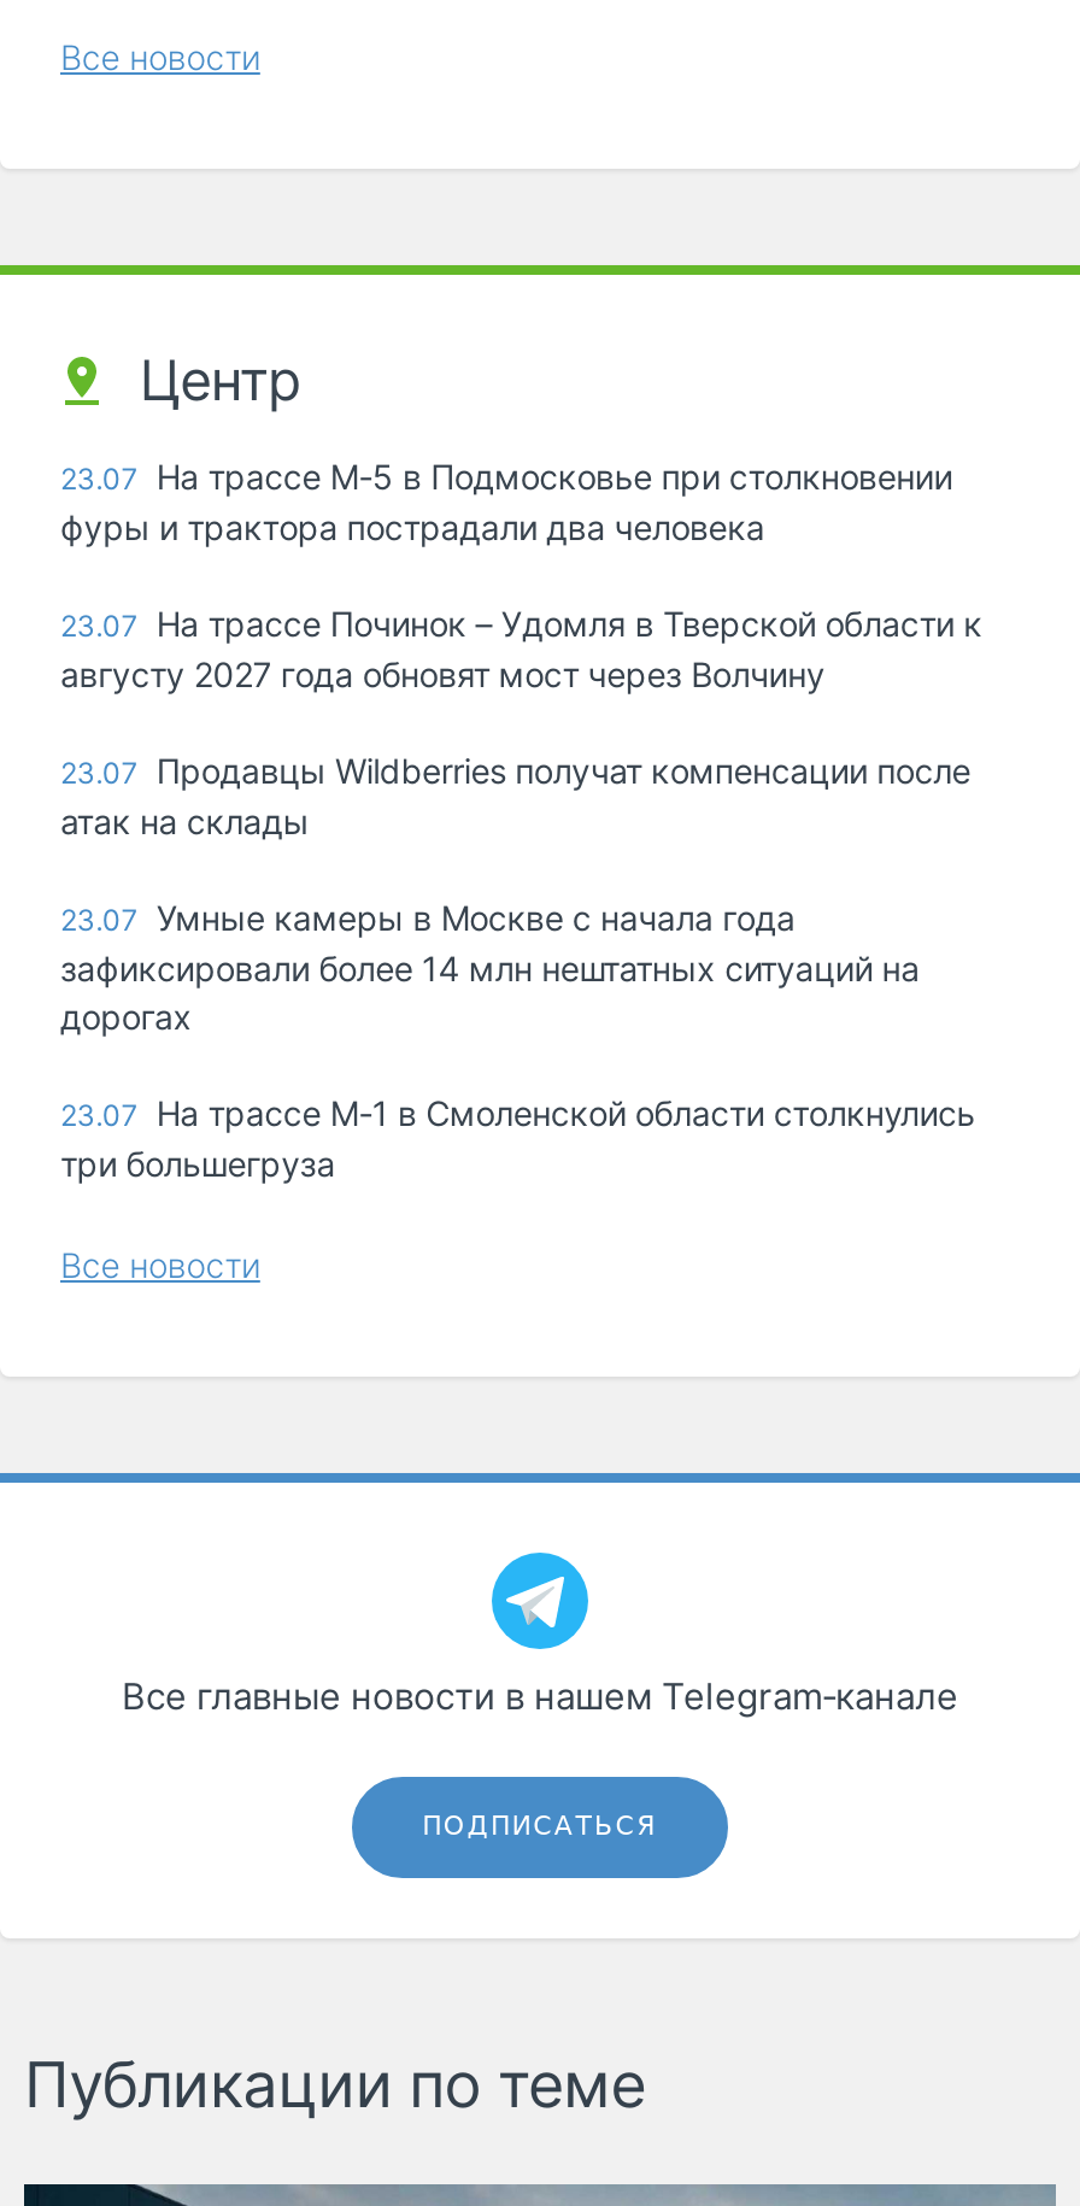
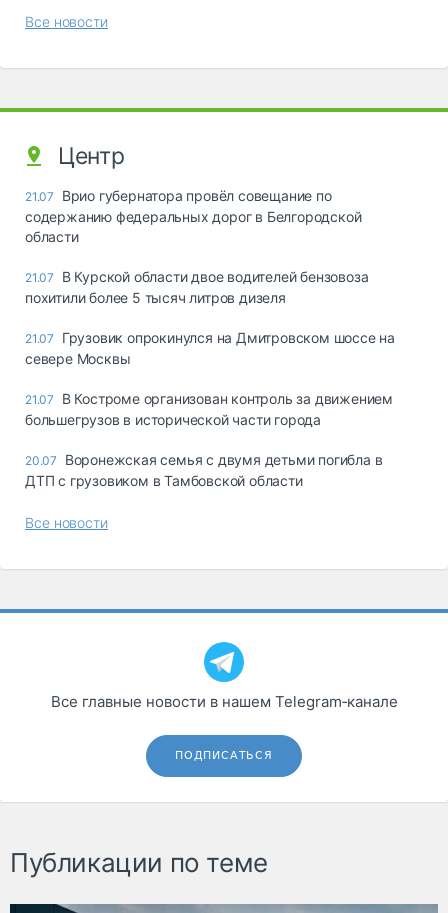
[60,455,952,547] 23.07 На трассе М-5 в Подмосковье при столкновении | фуры и трактора пострадали два человека -> [25,187,361,245] 21.07 Врио губернатора провёл совещание по | содержанию федеральных дорог в Белгородской | области
[60,602,982,694] 23.07 На трассе Починок – Удомля в Тверской области к | августу 2027 года обновят мост через Волчину -> [25,268,368,306] 21.07 В Курской области двое водителей бензовоза | похитили более 5 тысяч литров дизеля
[60,750,971,841] 23.07 Продавцы Wildberries получат компенсации после | атак на склады -> [25,329,395,367] 21.07 Грузовик опрокинулся на Дмитровском шоссе на | севере Москвы
[60,897,919,1036] 23.07 Умные камеры в Москве с начала года | зафиксировали более 14 млн нештатных ситуаций на | дорогах -> [25,390,393,428] 21.07 В Костроме организован контроль за движением | большегрузов в исторической части города
[60,1092,975,1184] 23.07 На трассе М-1 в Смоленской области столкнулись | три большегруза -> [25,451,382,489] 20.07 Воронежская семья с двумя детьми погибла в | ДТП с грузовиком в Тамбовской области

